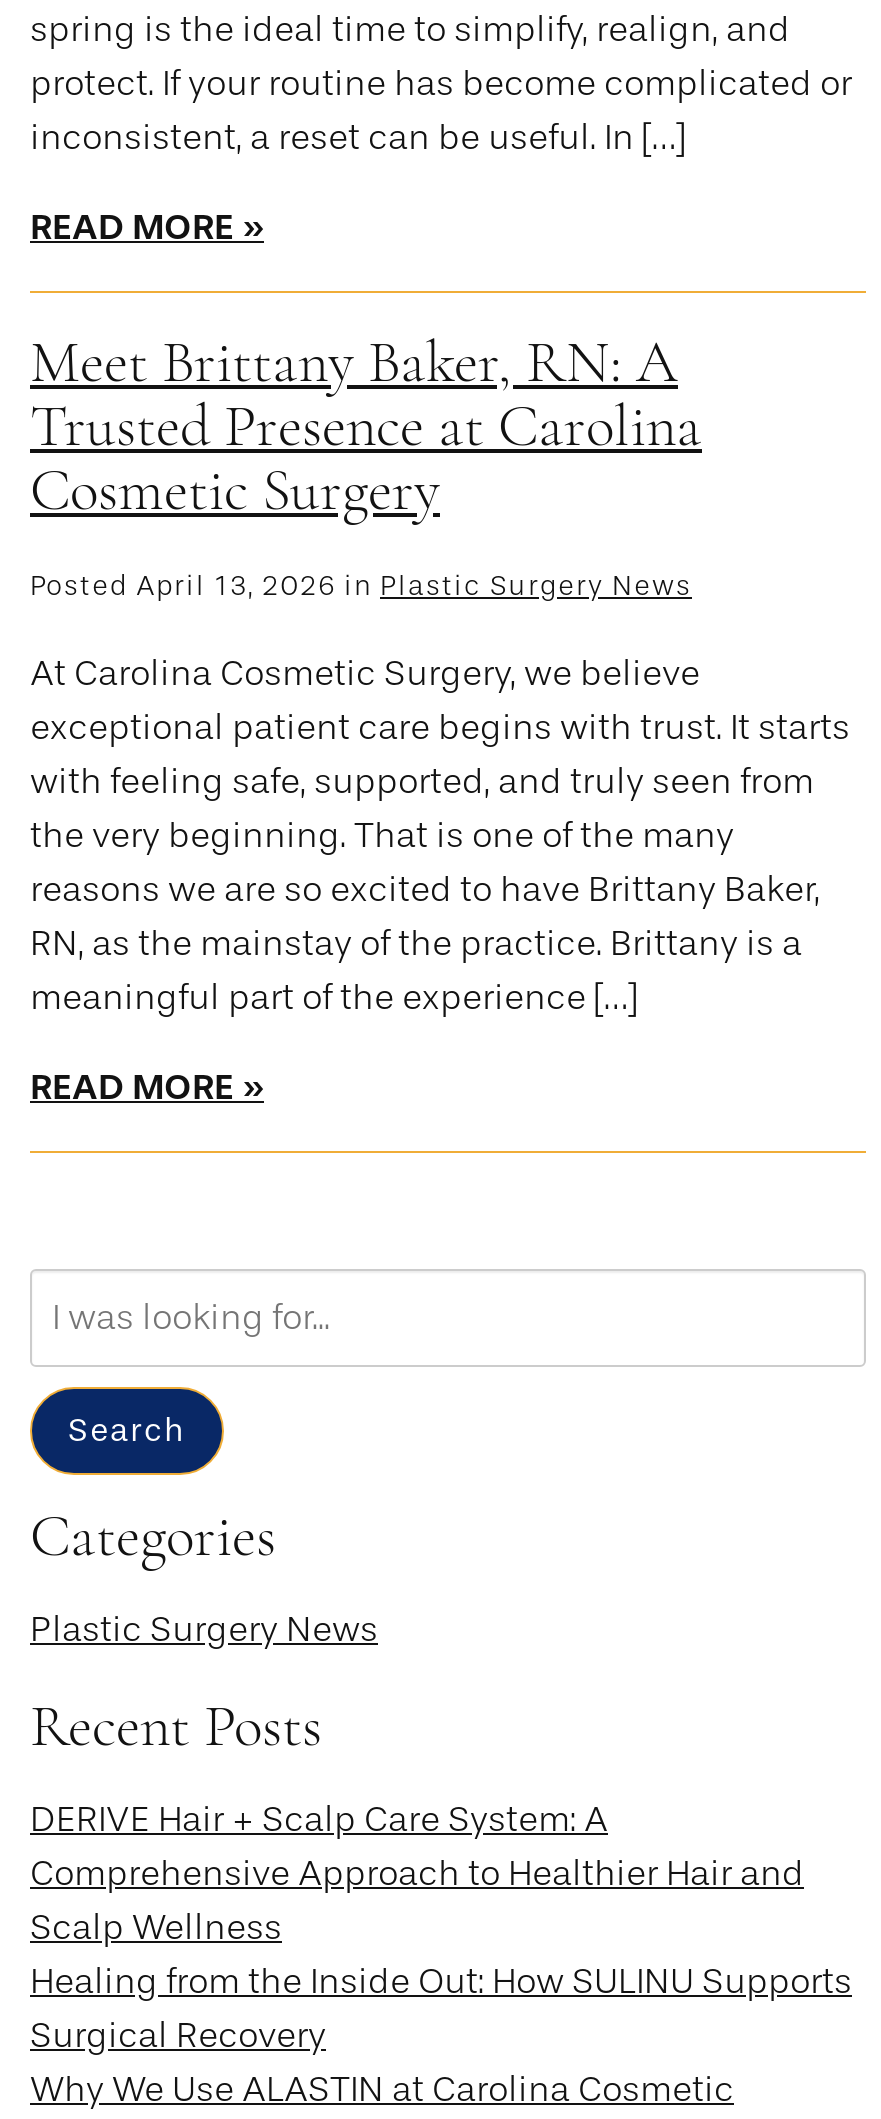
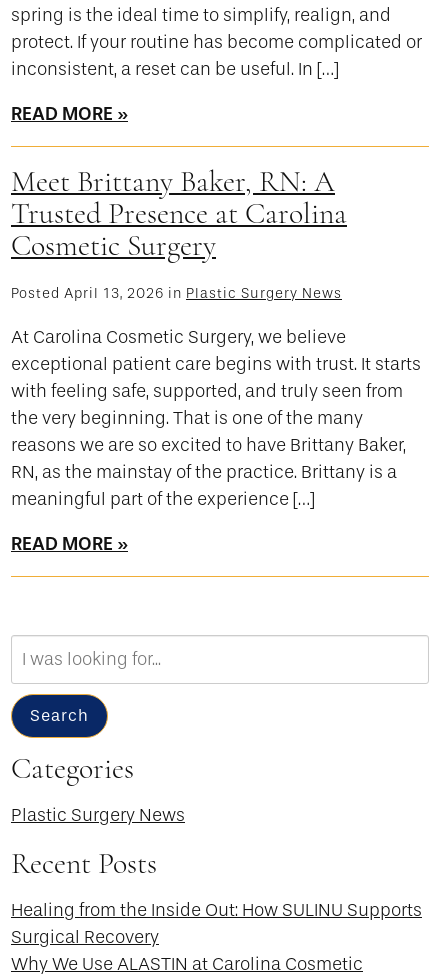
[30,1800,804,1948] DERIVE Hair + Scalp Care System: A | Comprehensive Approach to Healthier Hair and | Scalp Wellness -> none

